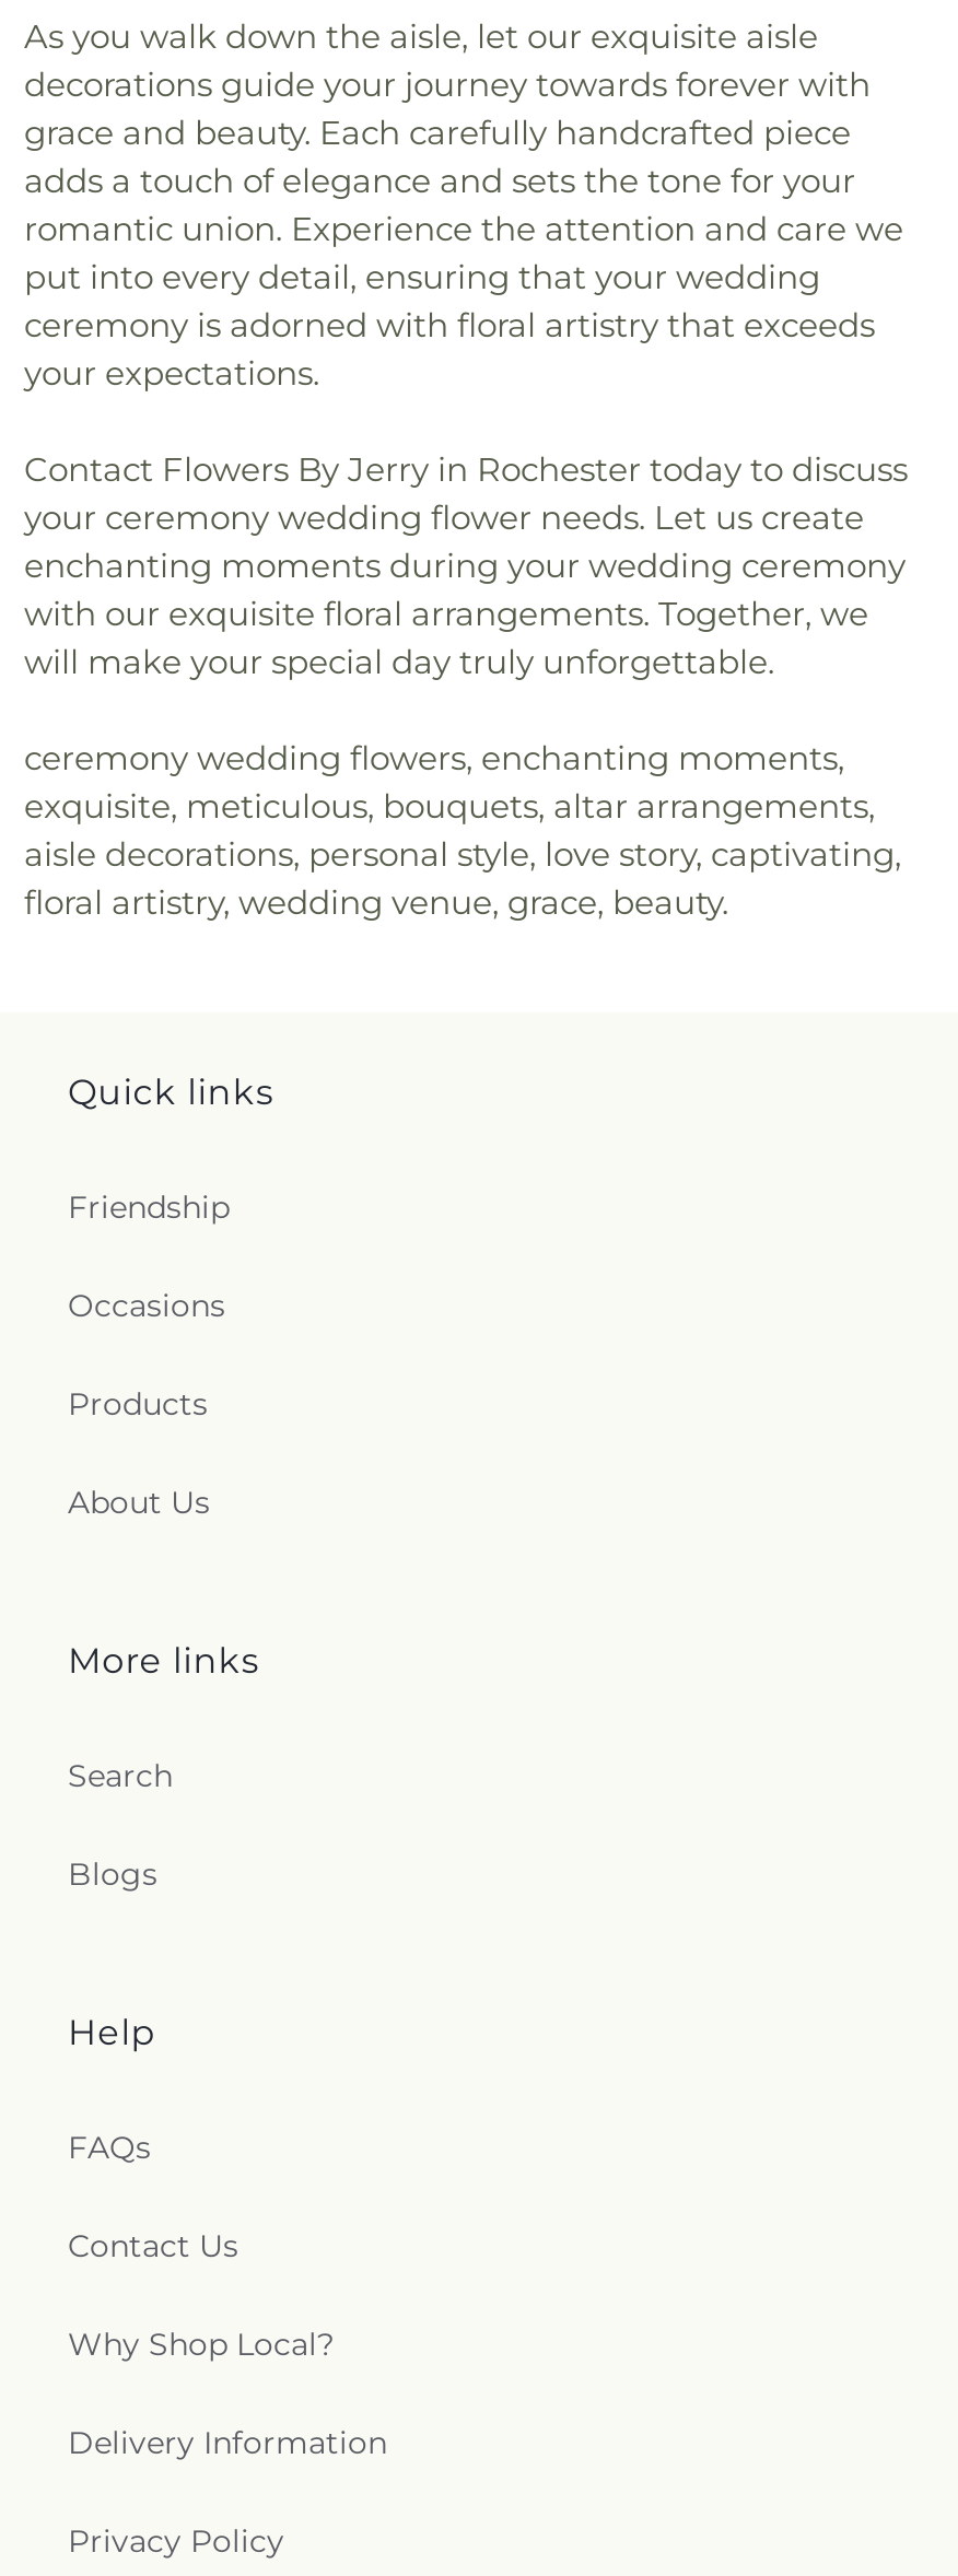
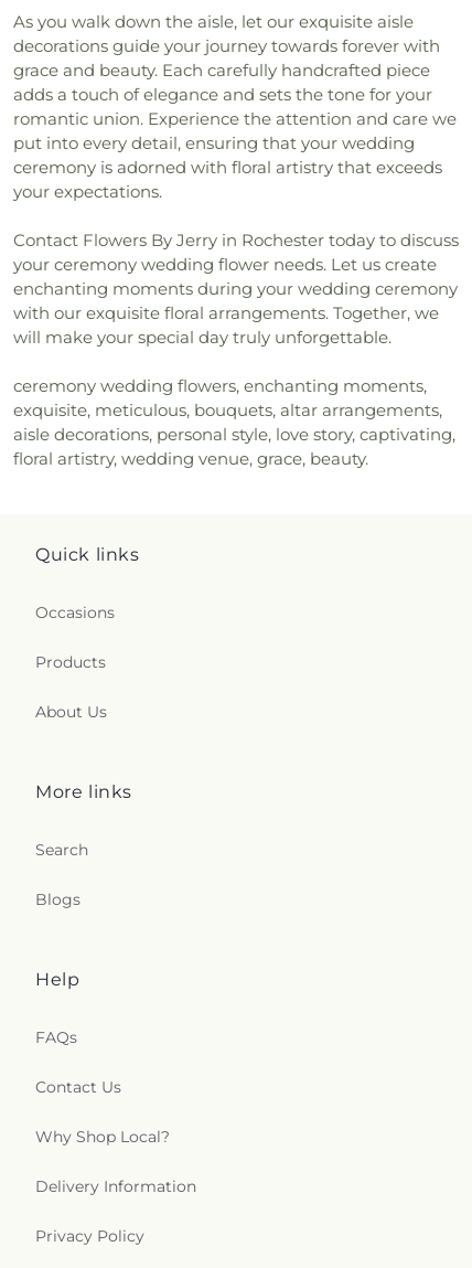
[68,1187,230,1227] Friendship -> none

